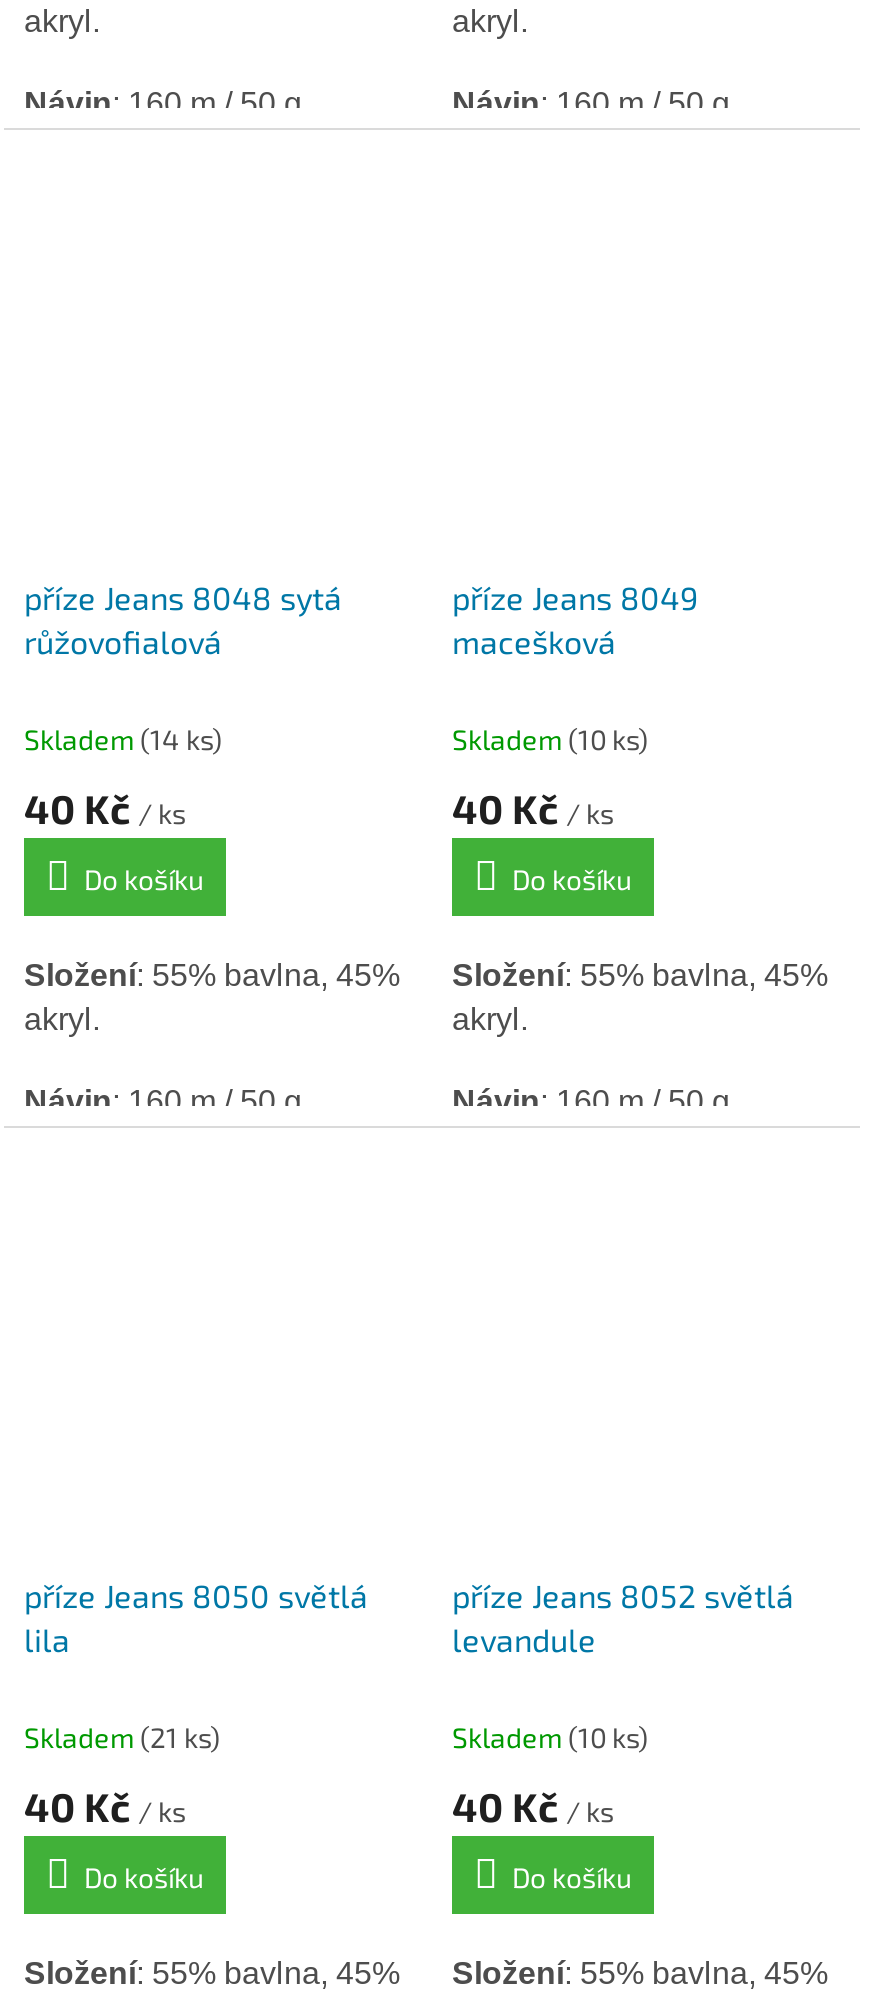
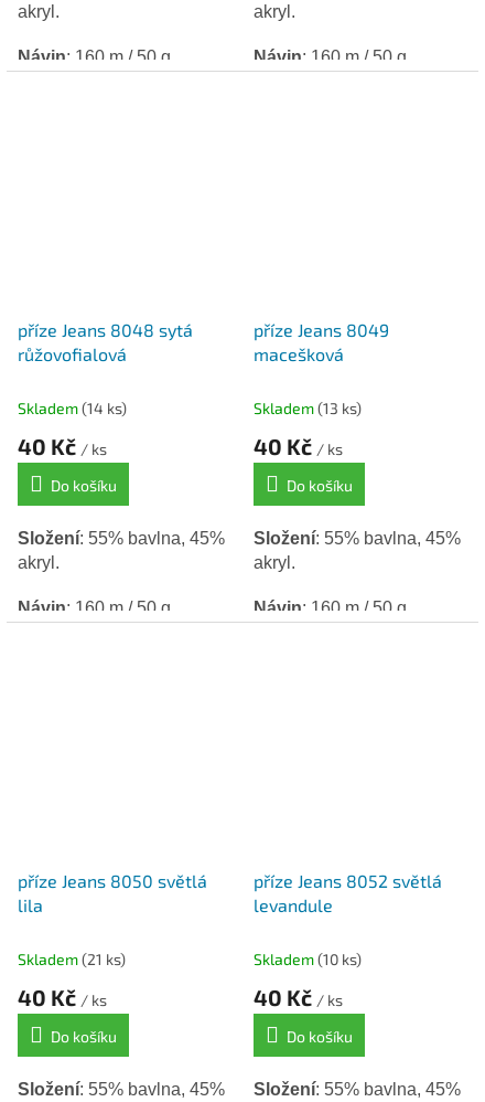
[452,723,648,757] Skladem (10 ks) -> [254,399,362,418] Skladem (13 ks)

